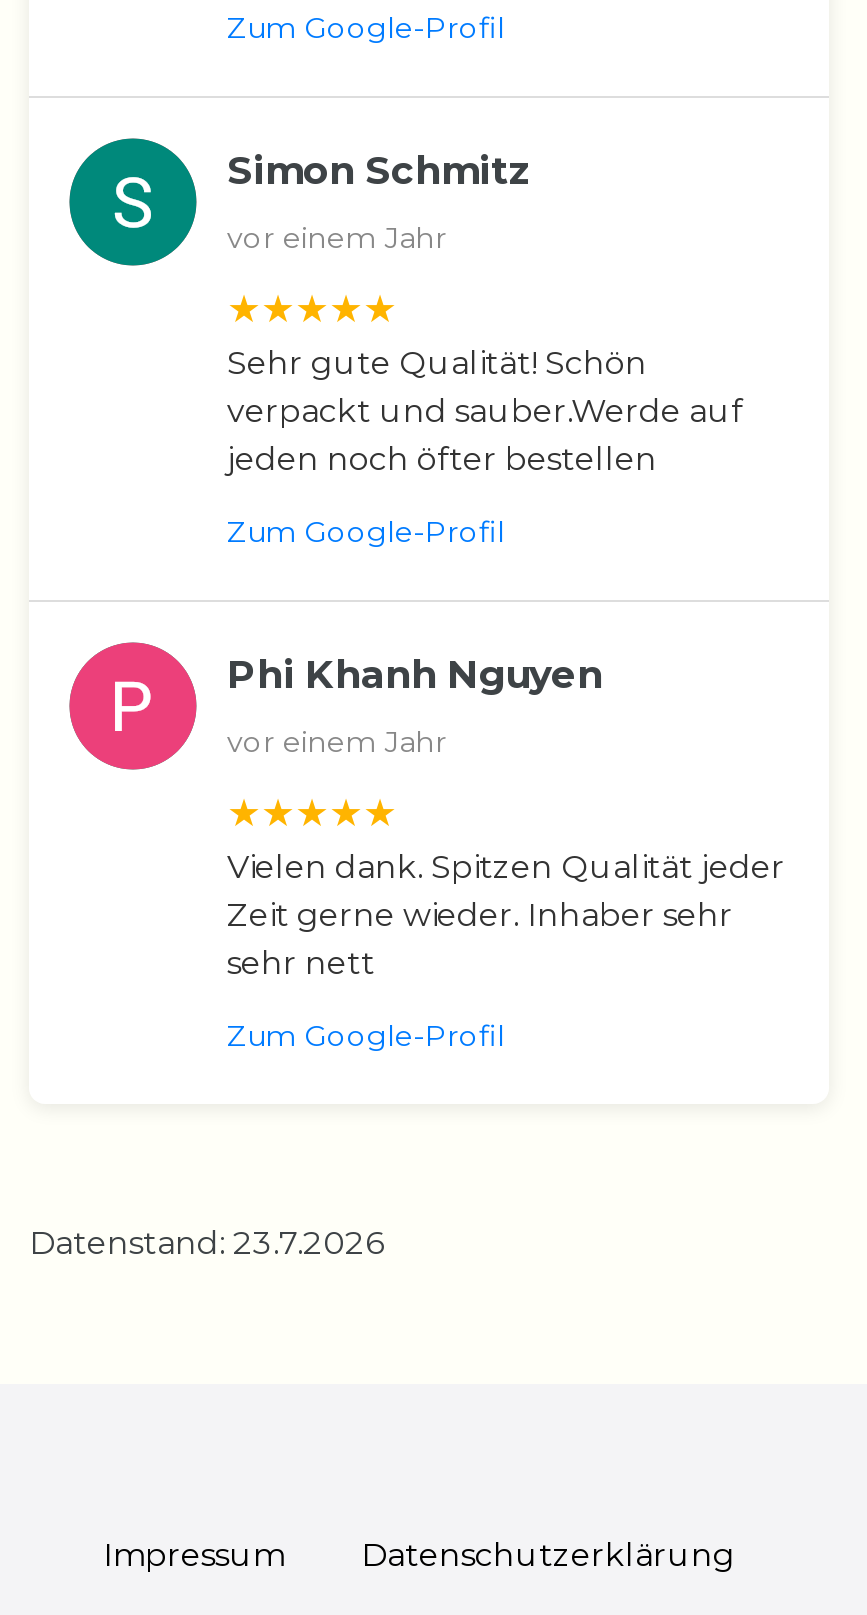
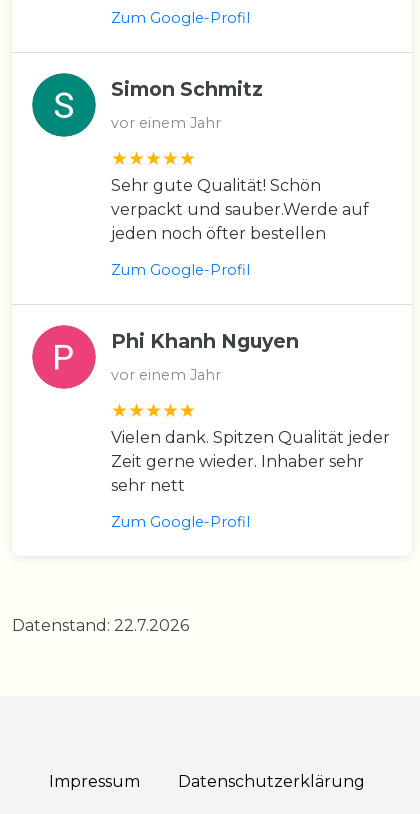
[29,1224,383,1262] Datenstand: 23.7.2026 -> [12,616,189,635] Datenstand: 22.7.2026

